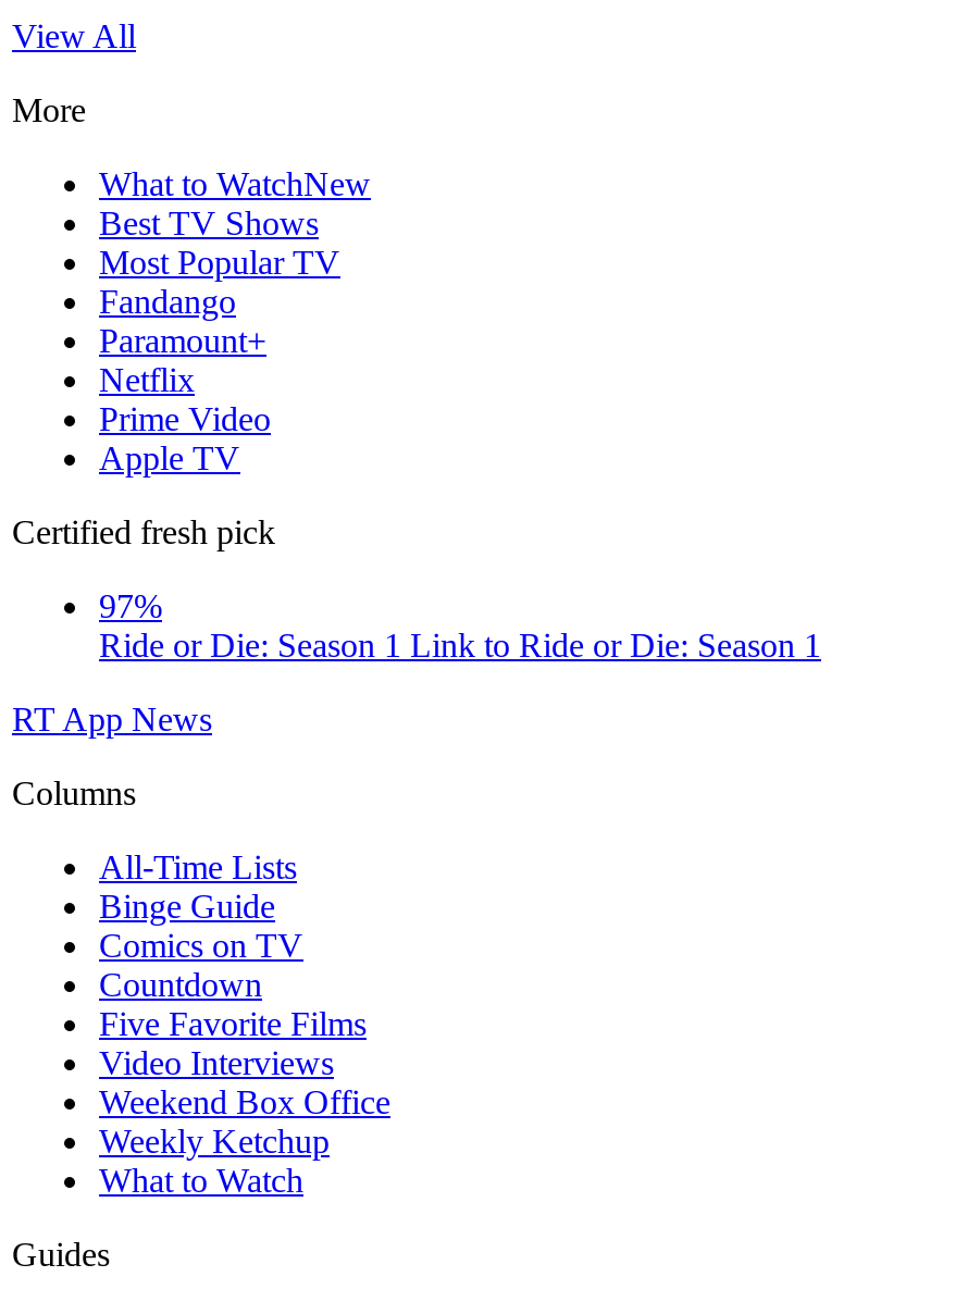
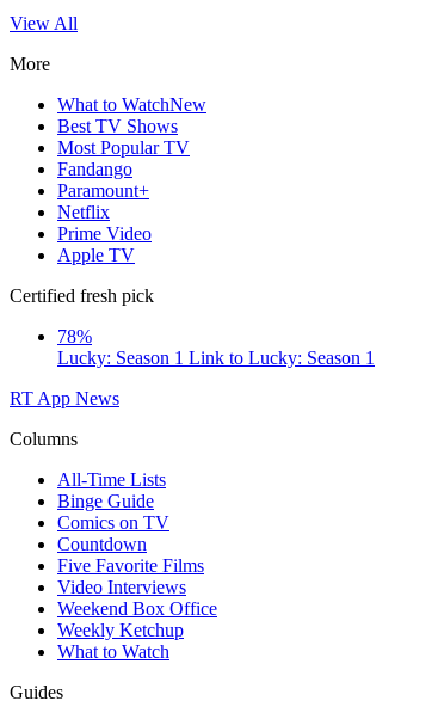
[99,587,821,664] 97% | Ride or Die: Season 1 Link to Ride or Die: Season 1 -> [57,326,375,368] 78% | Lucky: Season 1 Link to Lucky: Season 1

